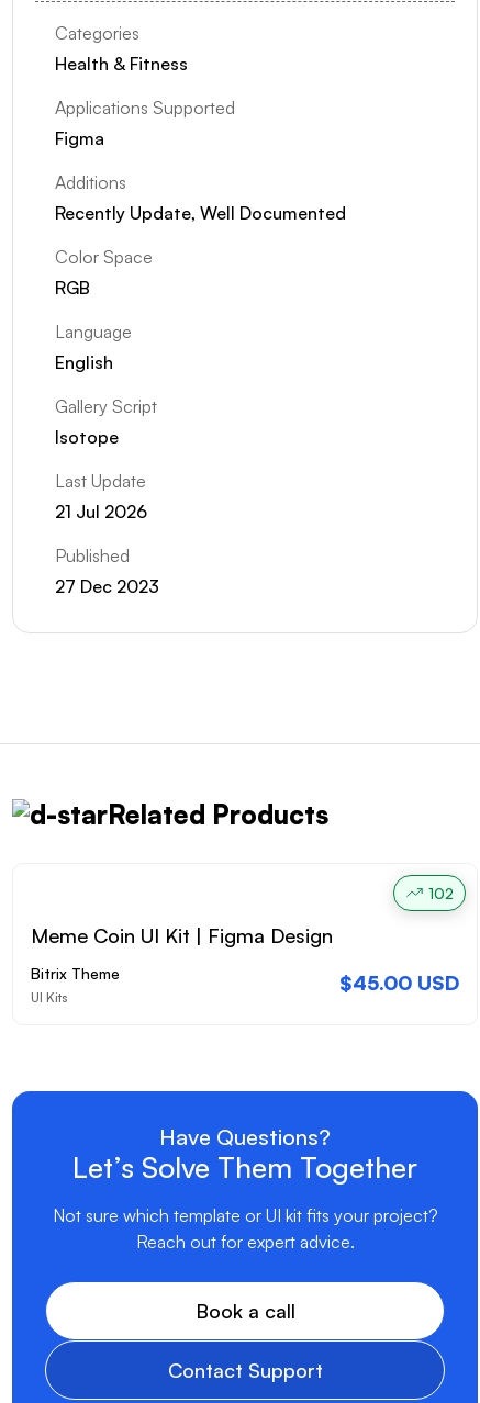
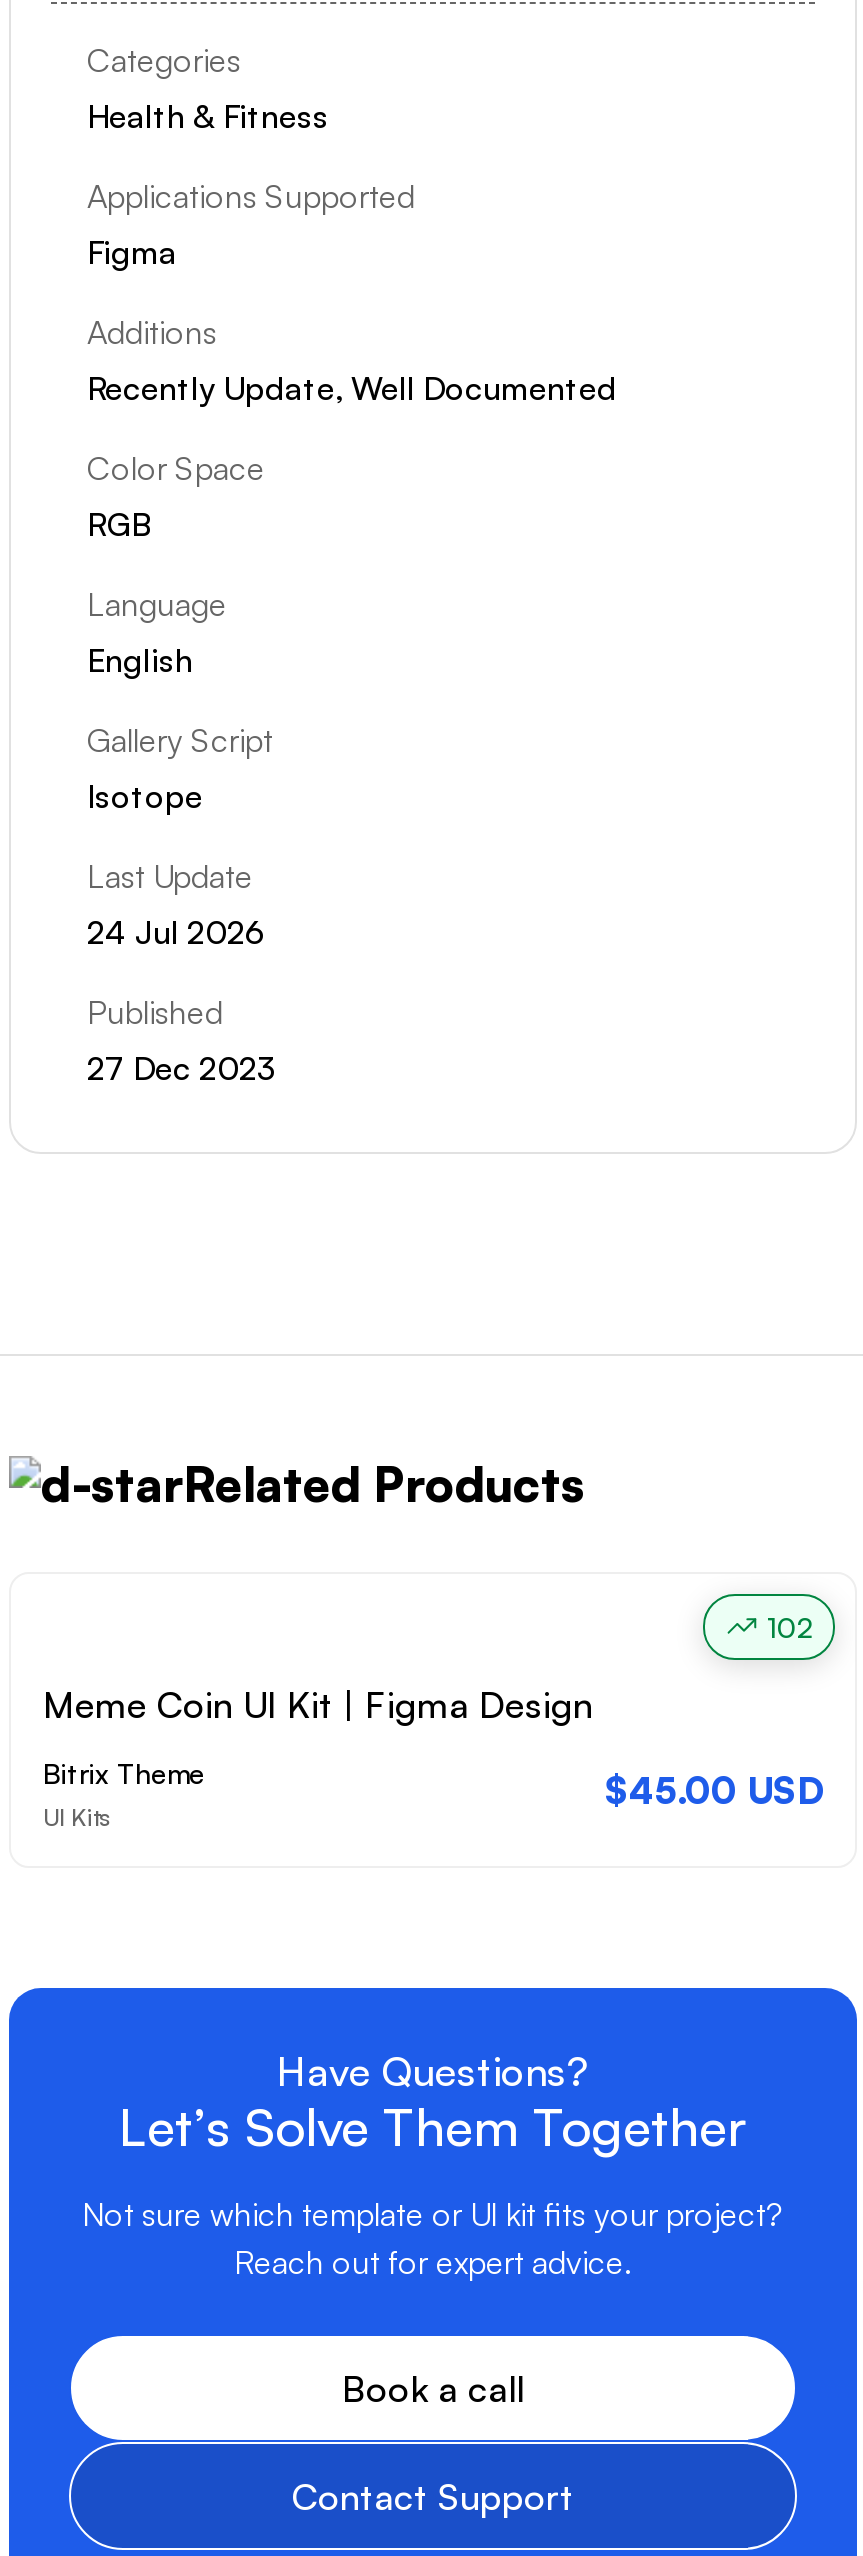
[55,500,147,522] 21 Jul 2026 -> [87,912,265,952] 24 Jul 2026

